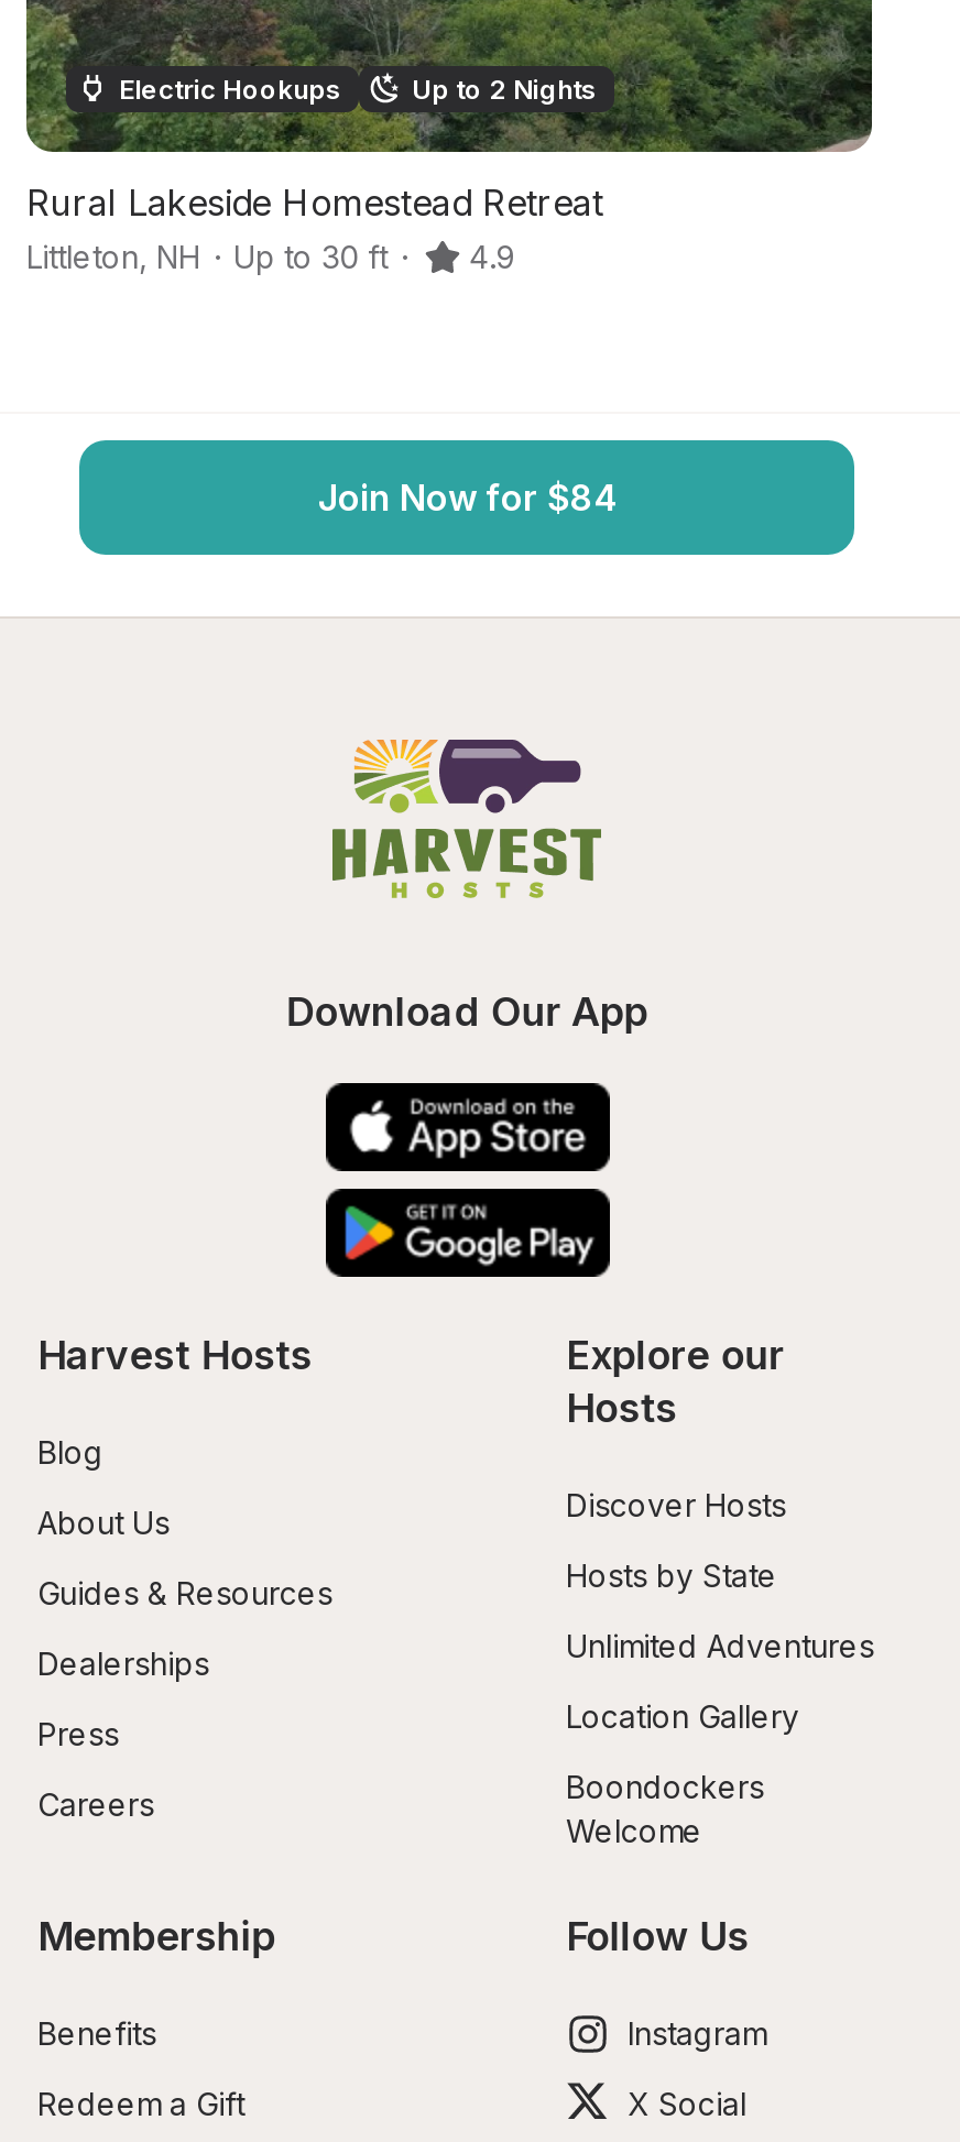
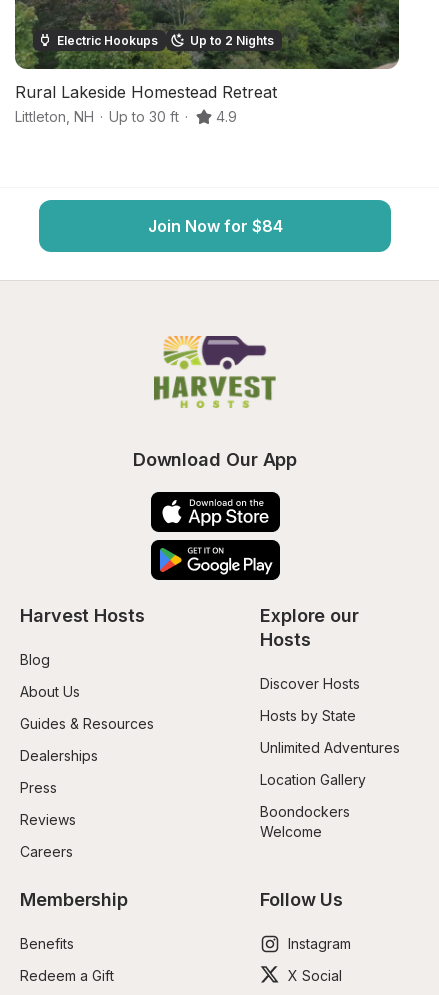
none -> [20,811,76,828] Reviews

